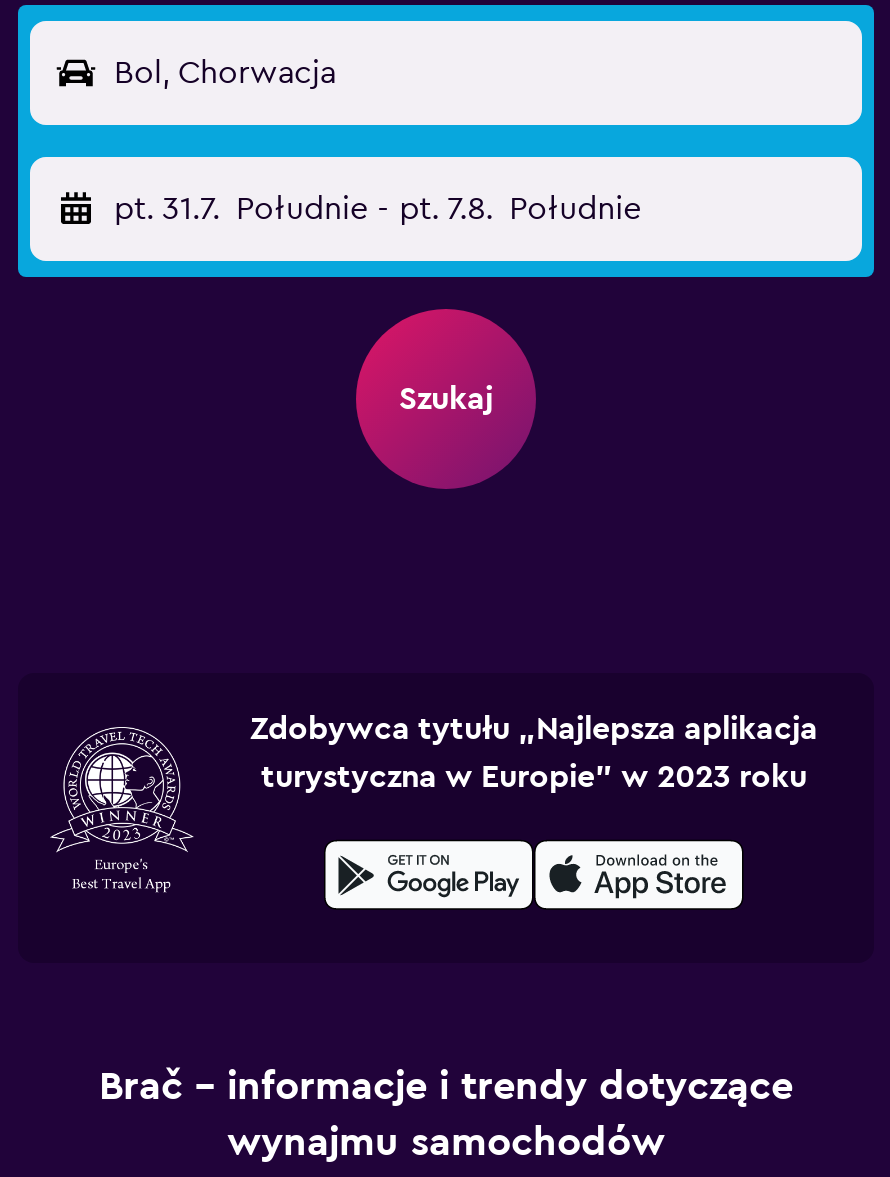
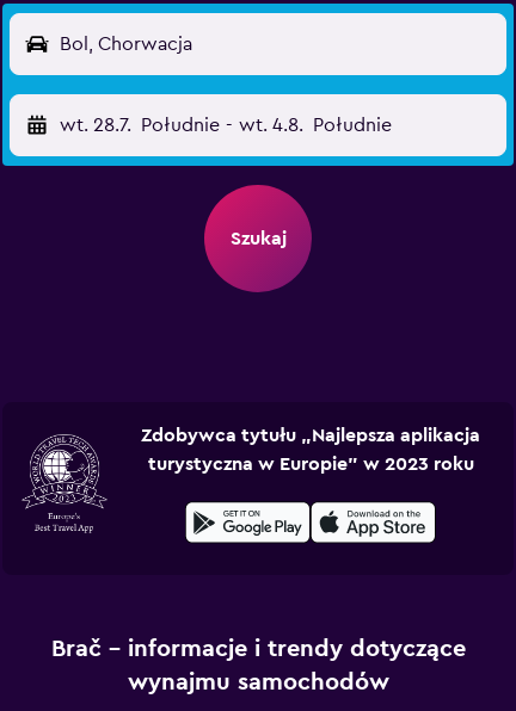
[114,193,641,225] pt. 31.7. Południe - pt. 7.8. Południe -> [60,116,391,135] wt. 28.7. Południe - wt. 4.8. Południe

